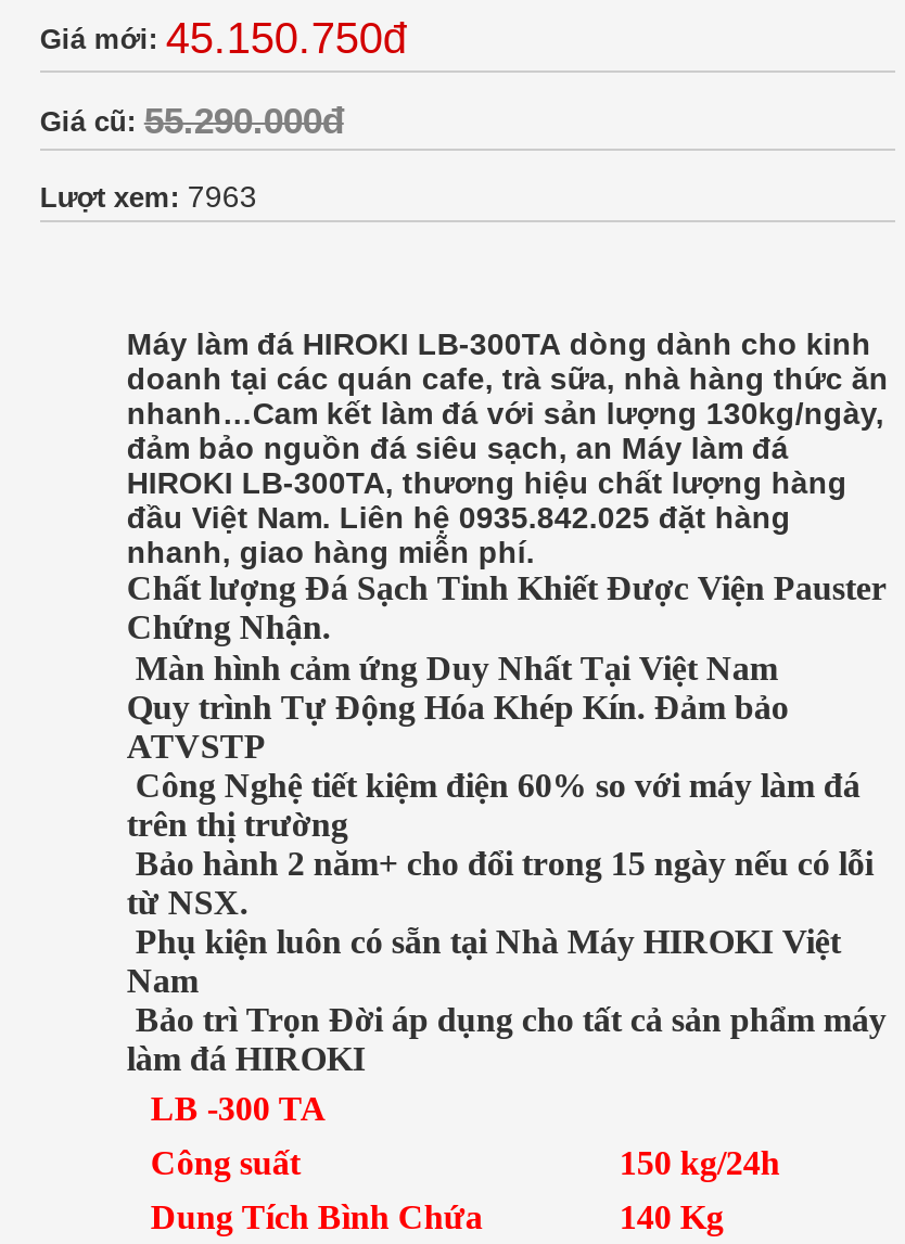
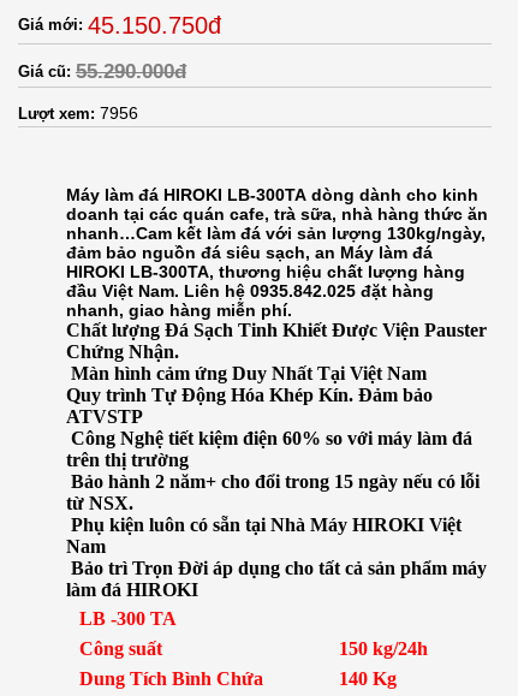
[40,178,257,213] Lượt xem: 7963 -> [18,103,138,122] Lượt xem: 7956

